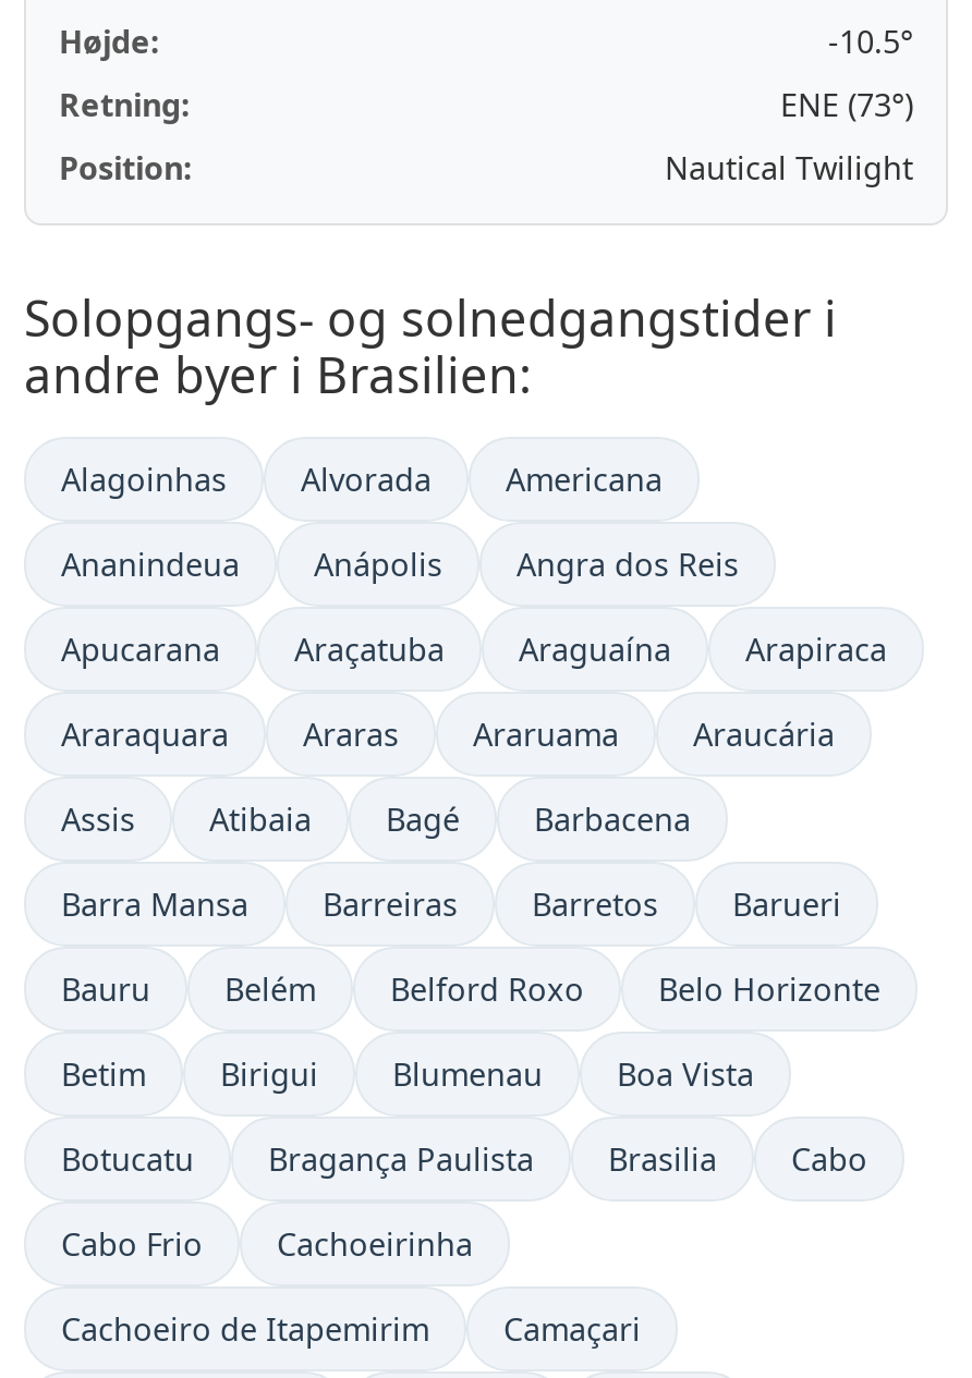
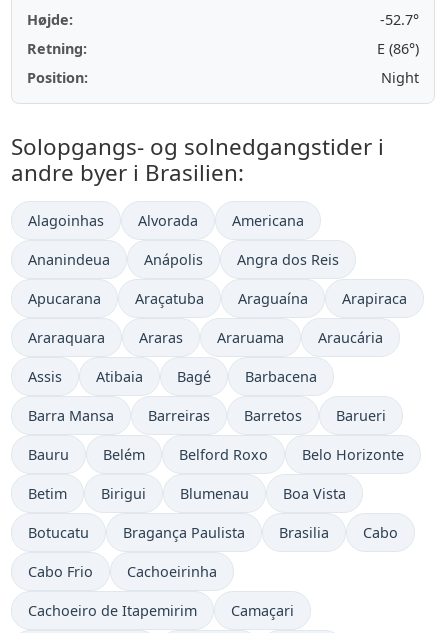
[828,21,913,62] -10.5° -> [380,10,419,29] -52.7°
[780,84,913,125] ENE (73°) -> [377,39,419,58] E (86°)
[665,147,913,188] Nautical Twilight -> [381,68,419,87] Night

